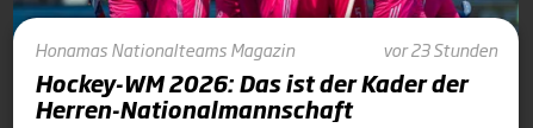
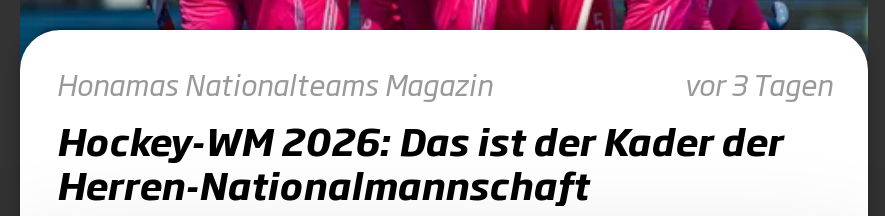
[383,37,497,62] vor 23 Stunden -> [684,62,832,104] vor 3 Tagen

